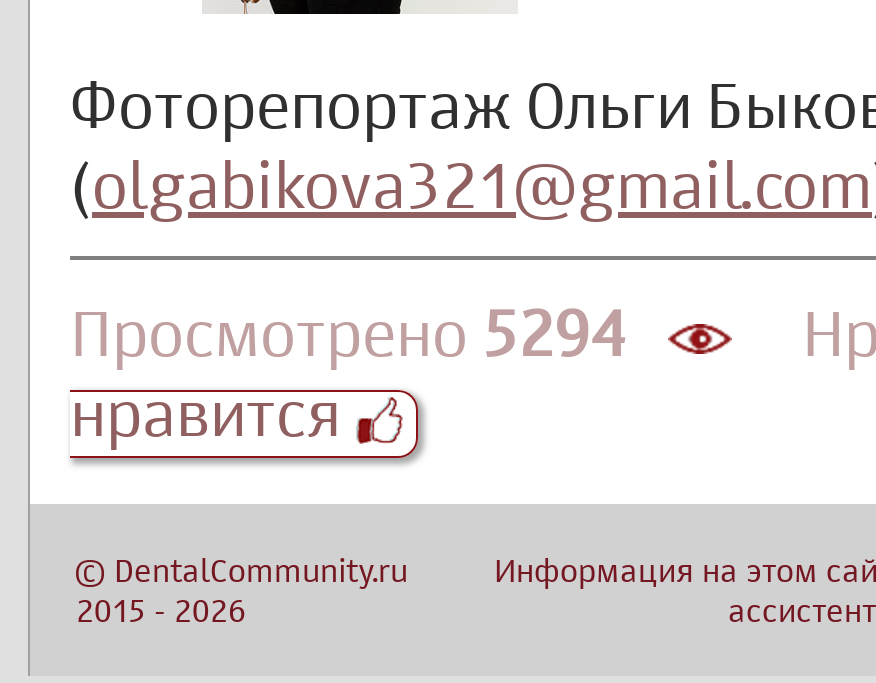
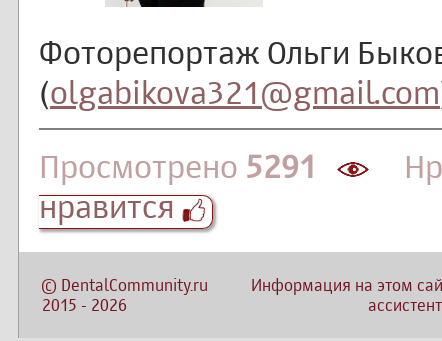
[70,292,626,372] Просмотрено 5294 -> [39,146,316,186] Просмотрено 5291

